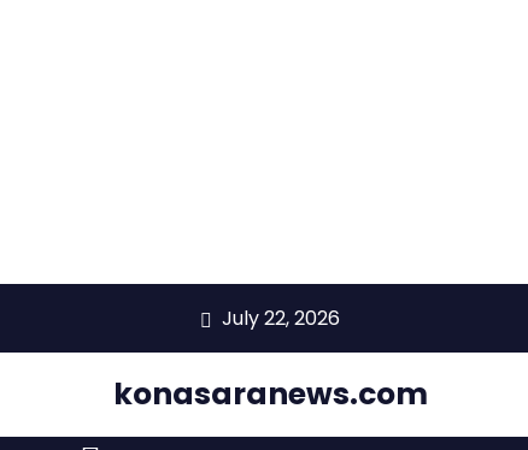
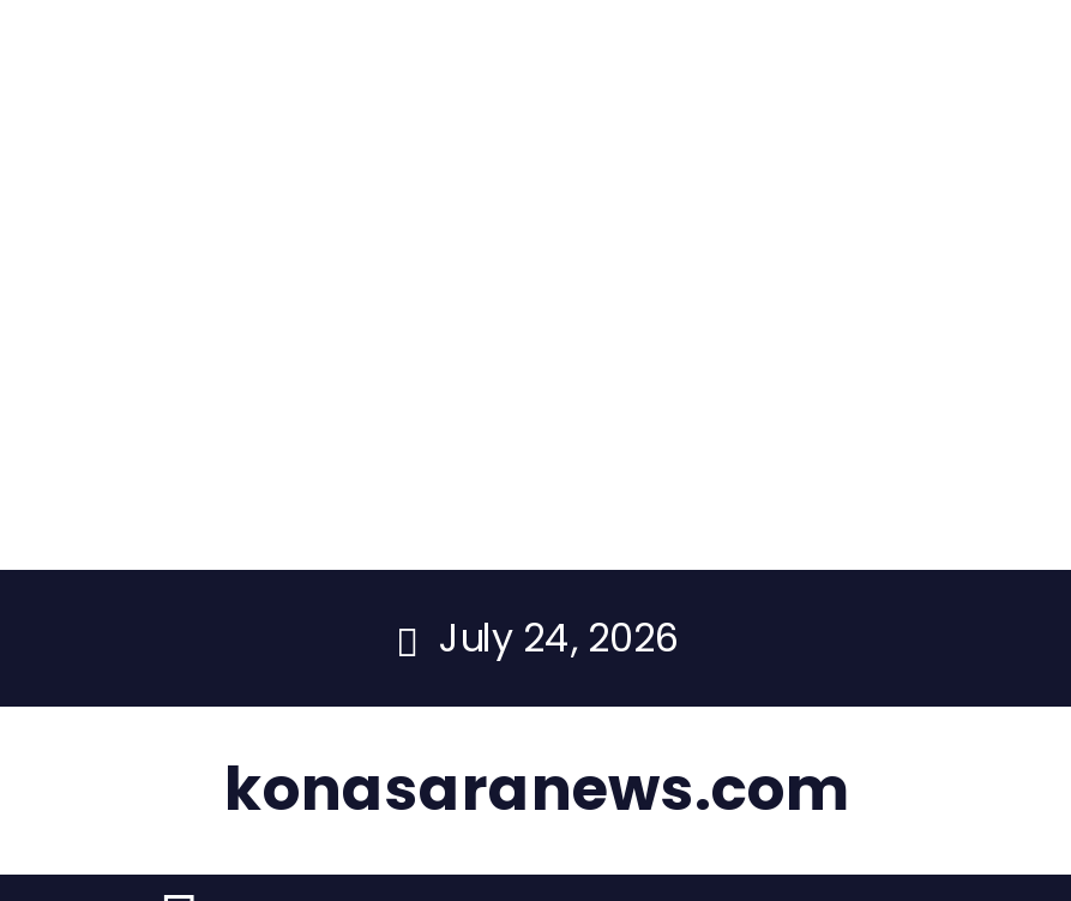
[222,304,340,332] July 22, 2026 -> [439,611,679,666] July 24, 2026

